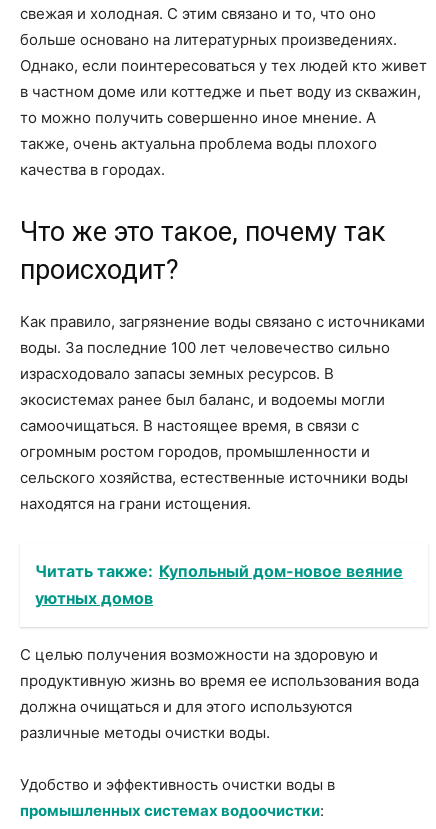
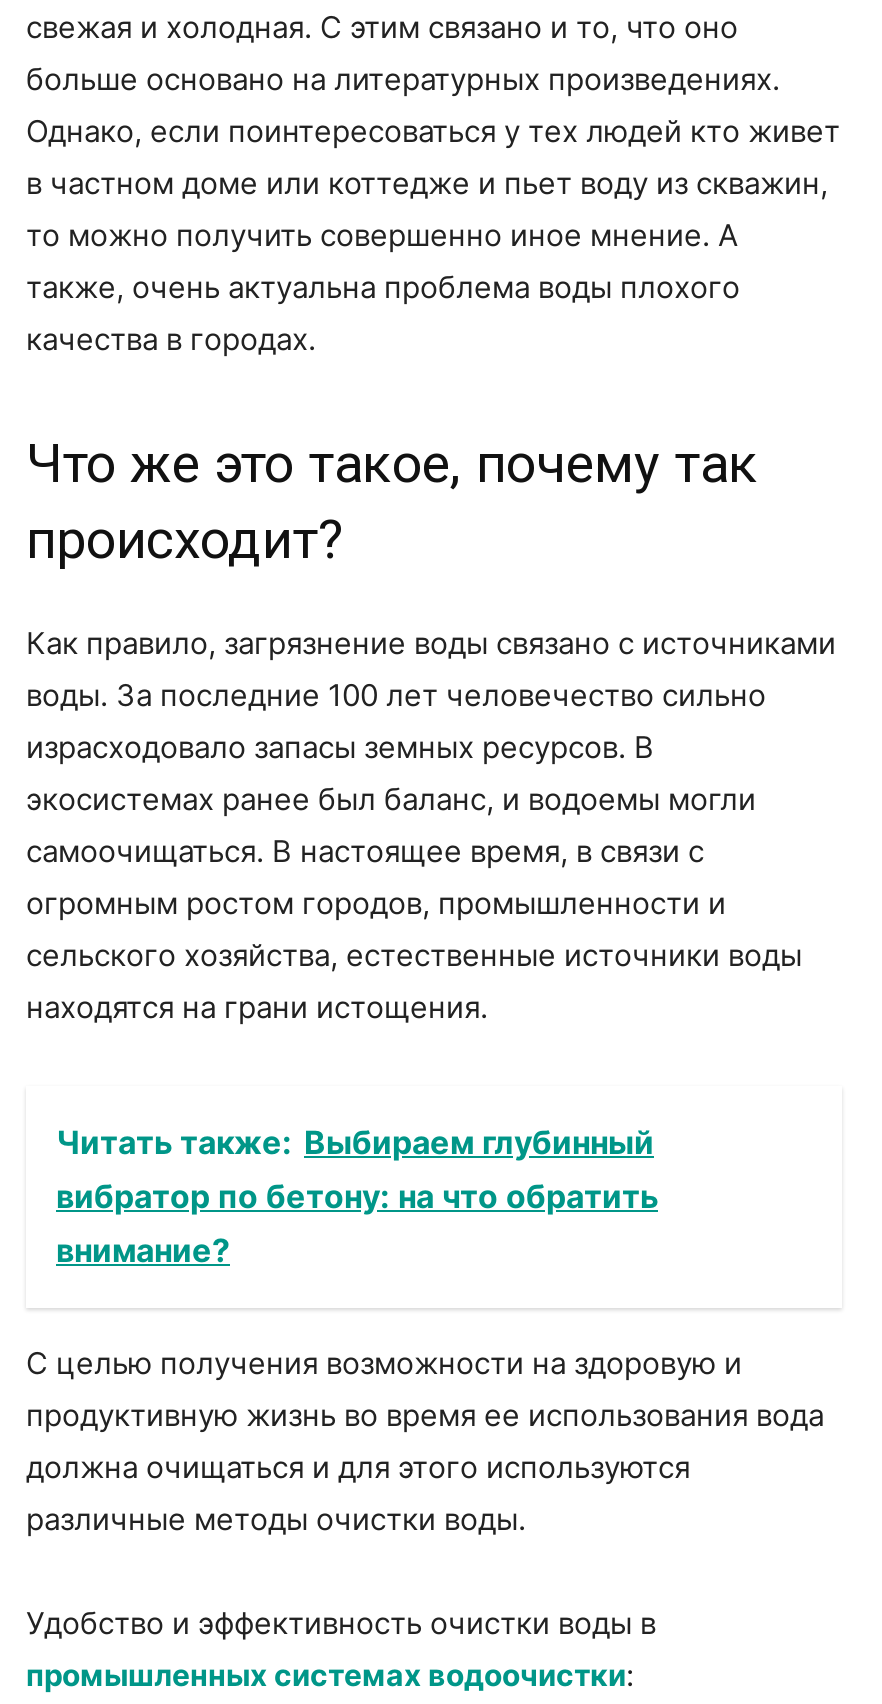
[35,561,403,608] Читать также: Купольный дом-новое веяние | уютных домов -> [56,1122,658,1270] Читать также: Выбираем глубинный | вибратор по бетону: на что обратить | внимание?

